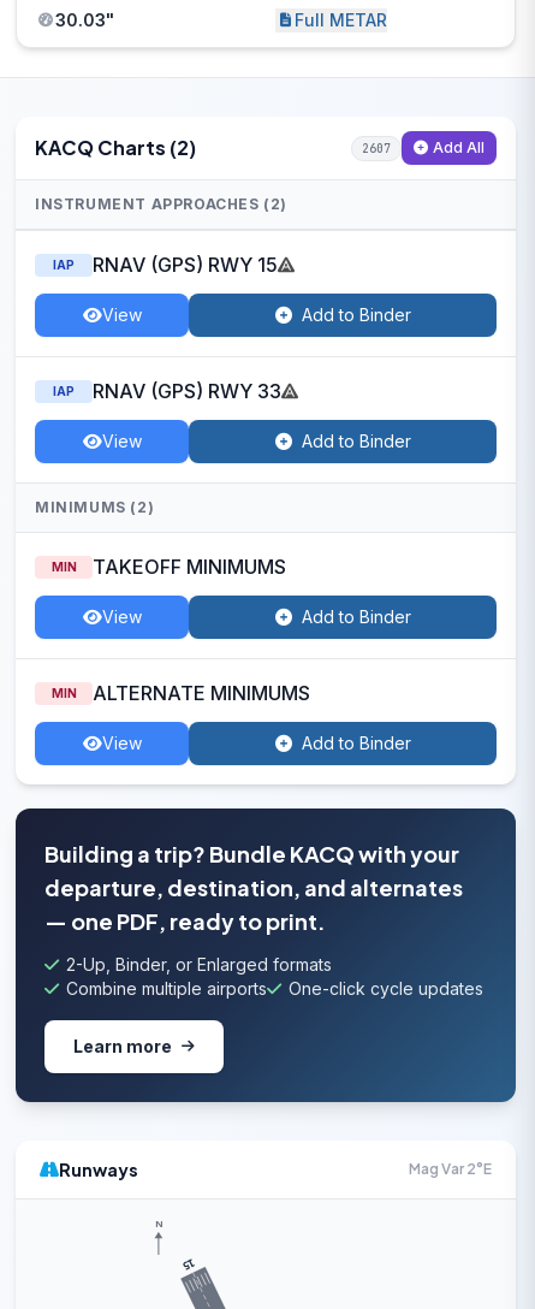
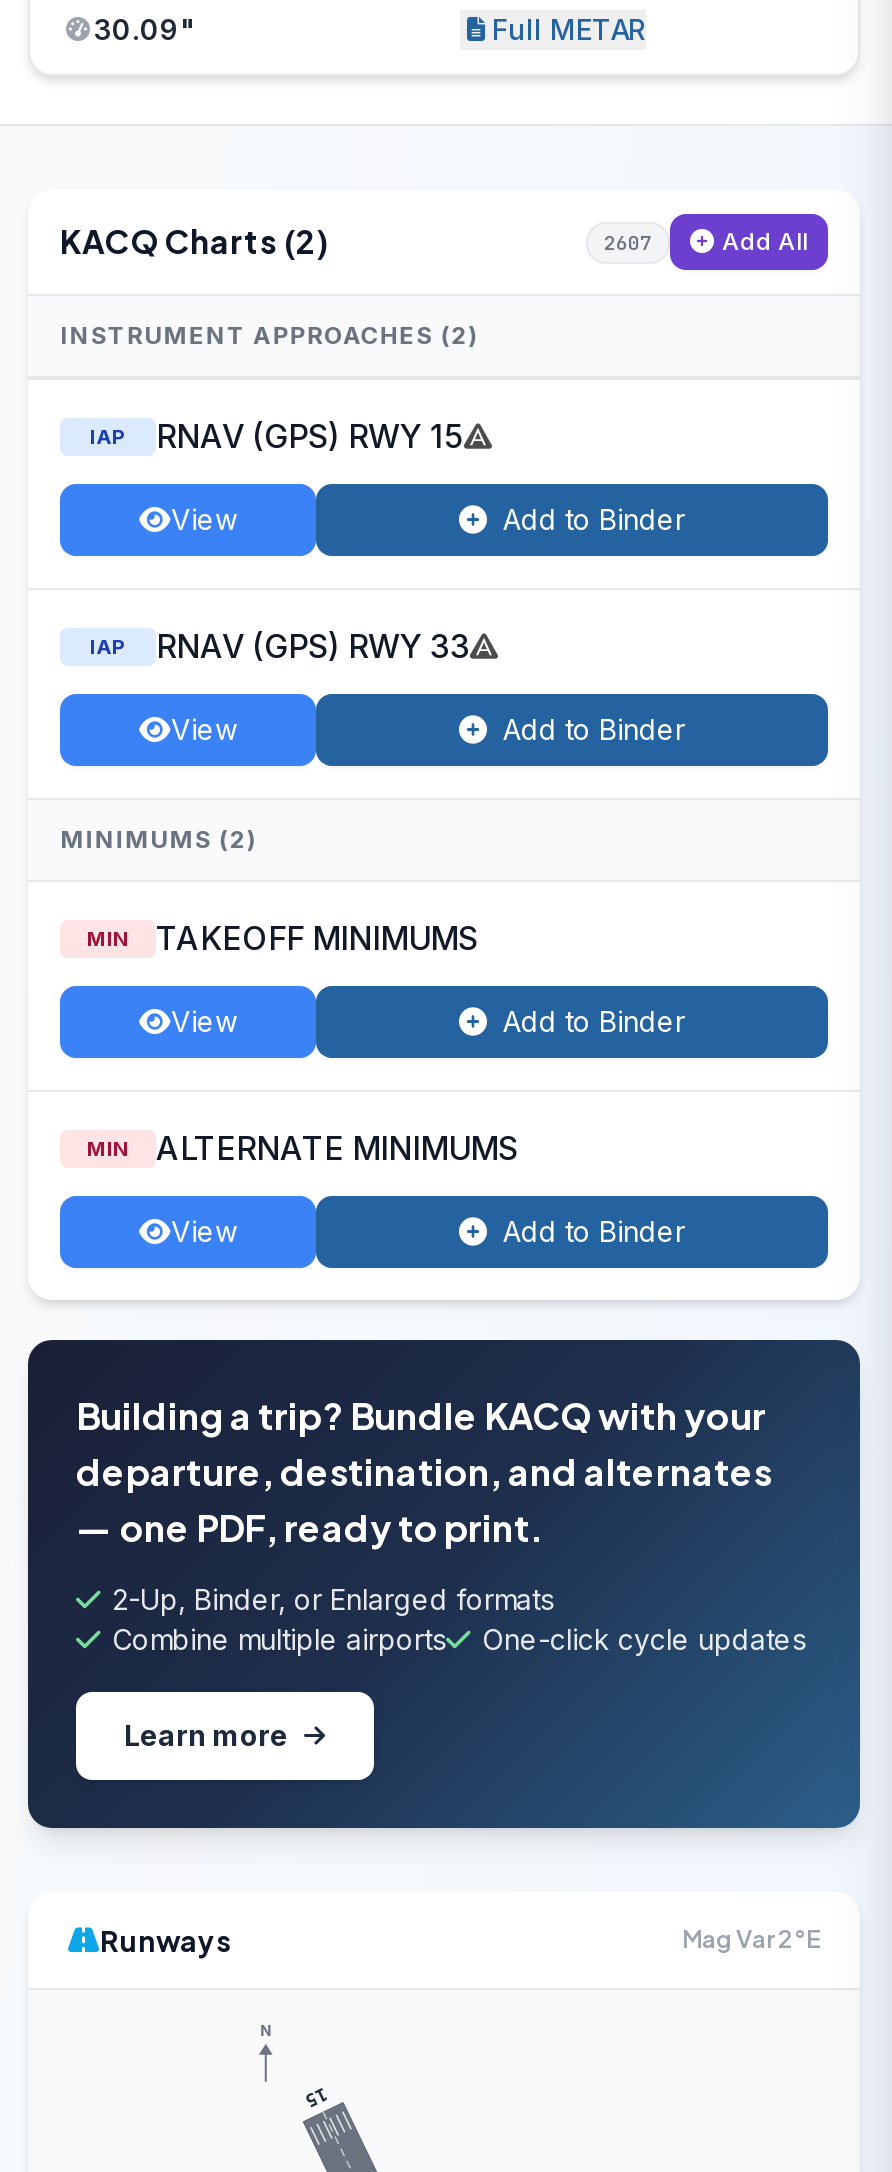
[55,10,114,30] 30.03" -> [94,12,194,46] 30.09"

